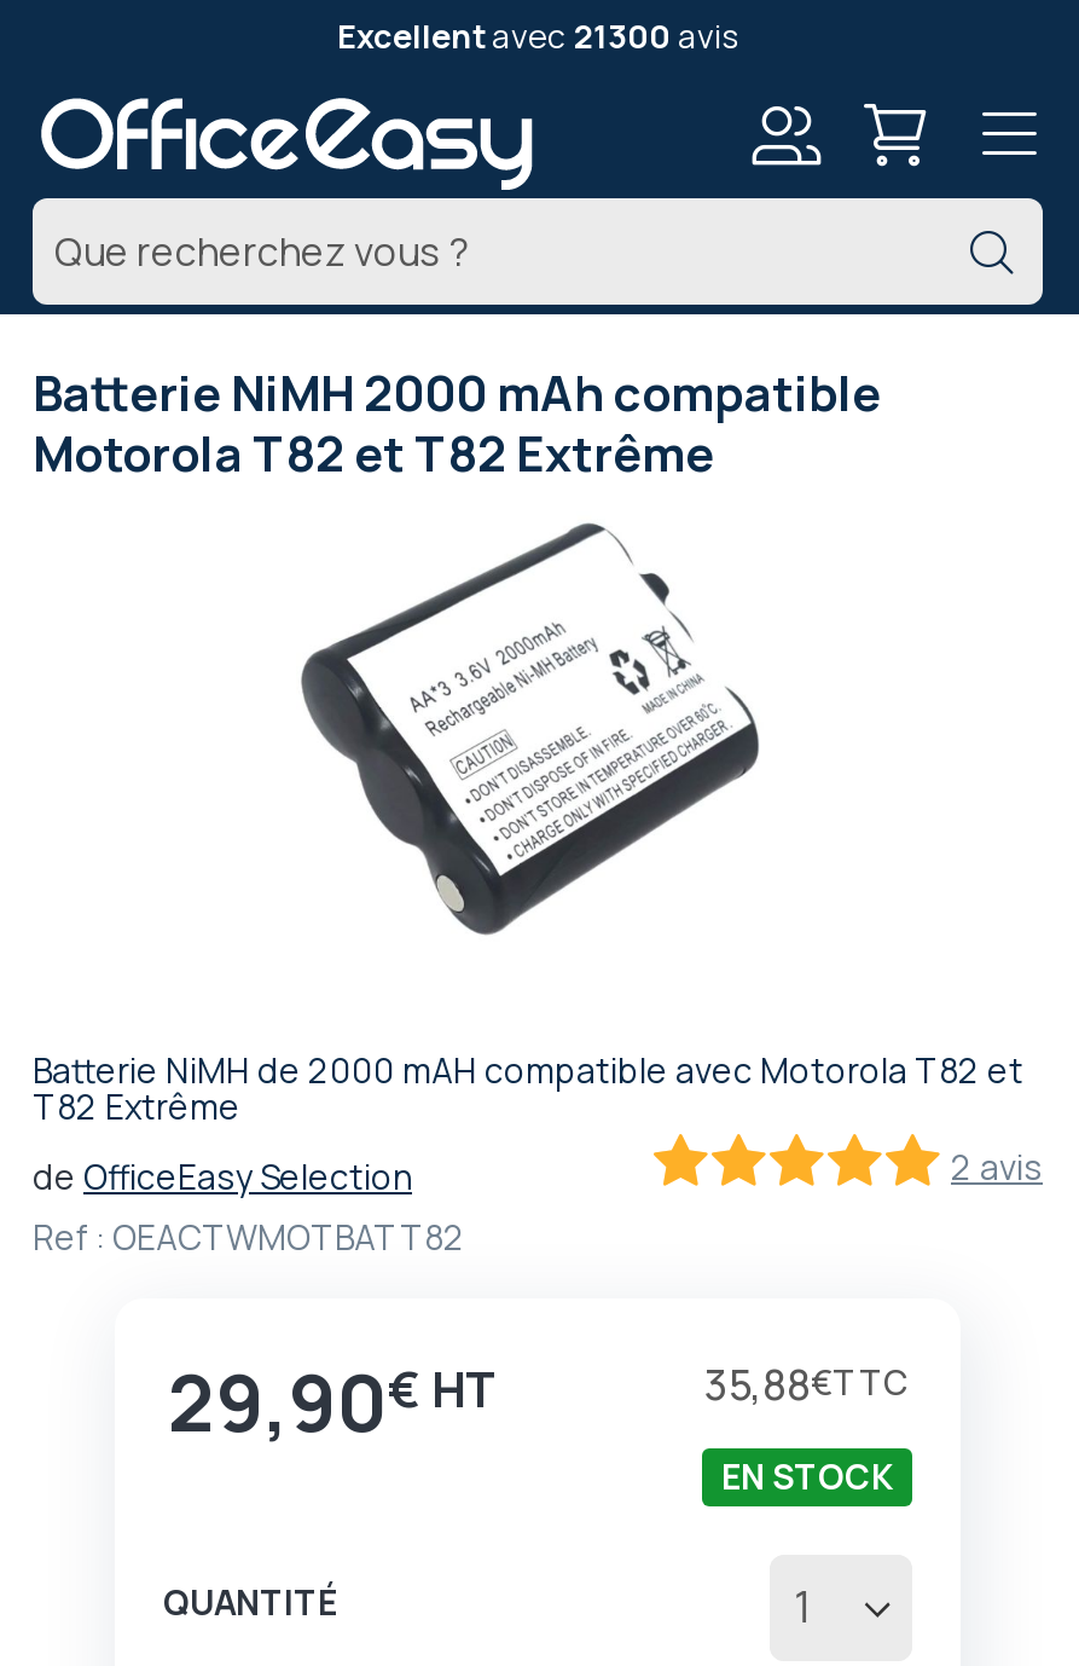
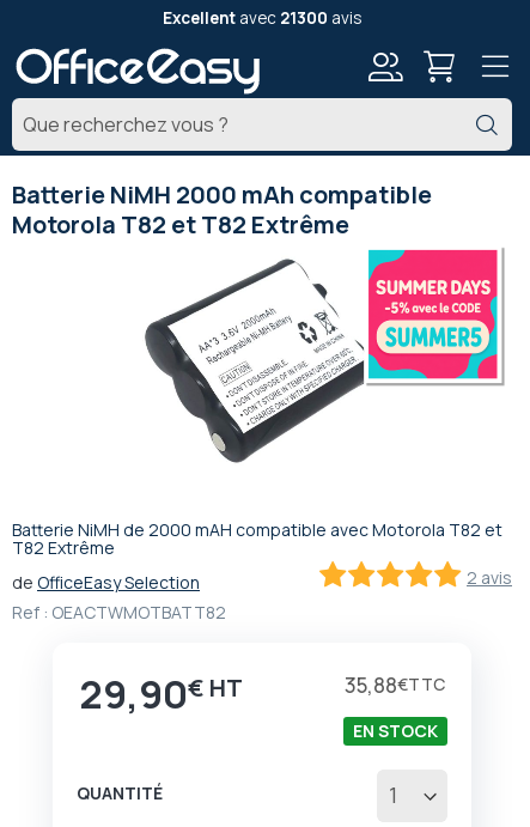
none -> [363,248,505,387] [image]

